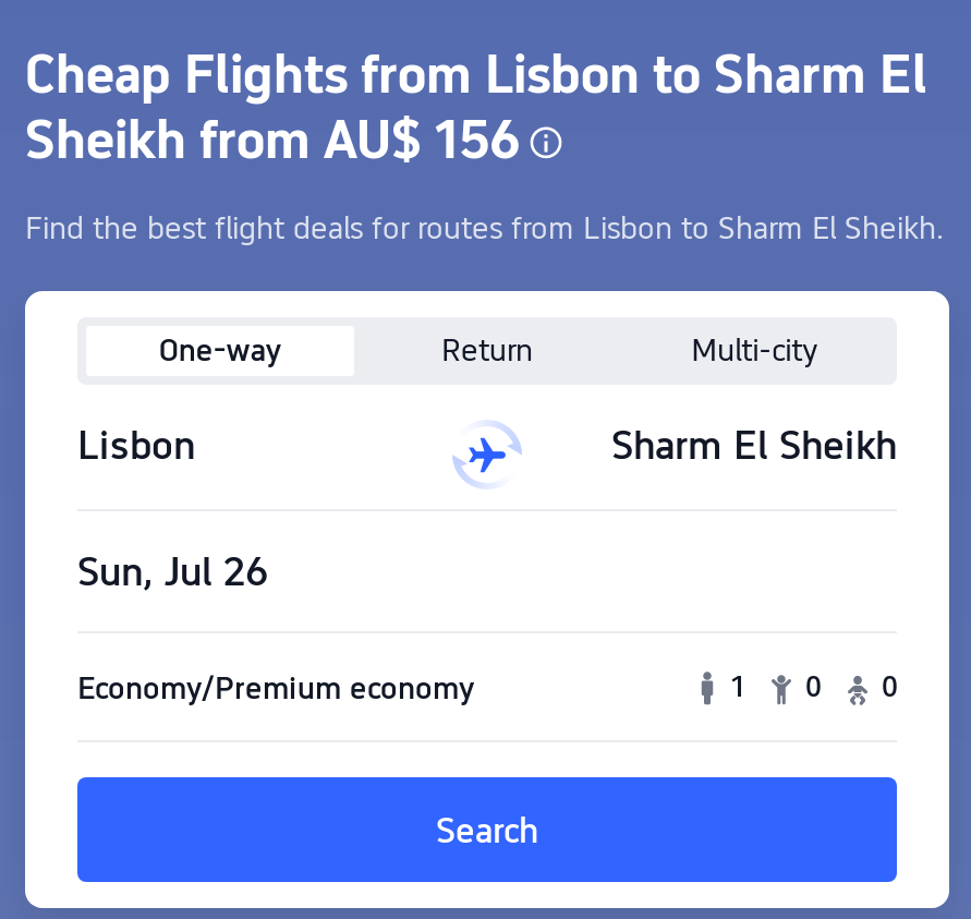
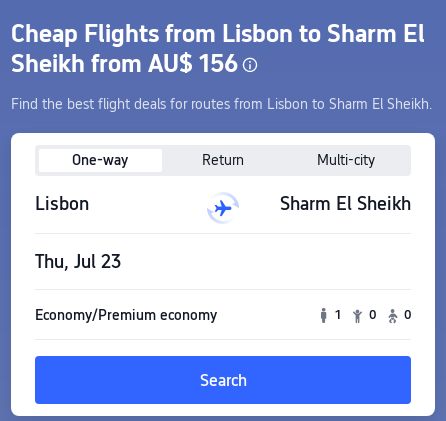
[77,549,269,595] Sun, Jul 26 -> [35,251,121,272] Thu, Jul 23

